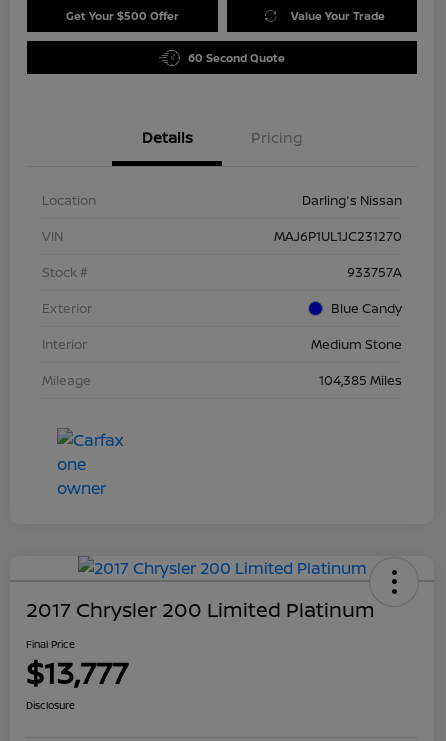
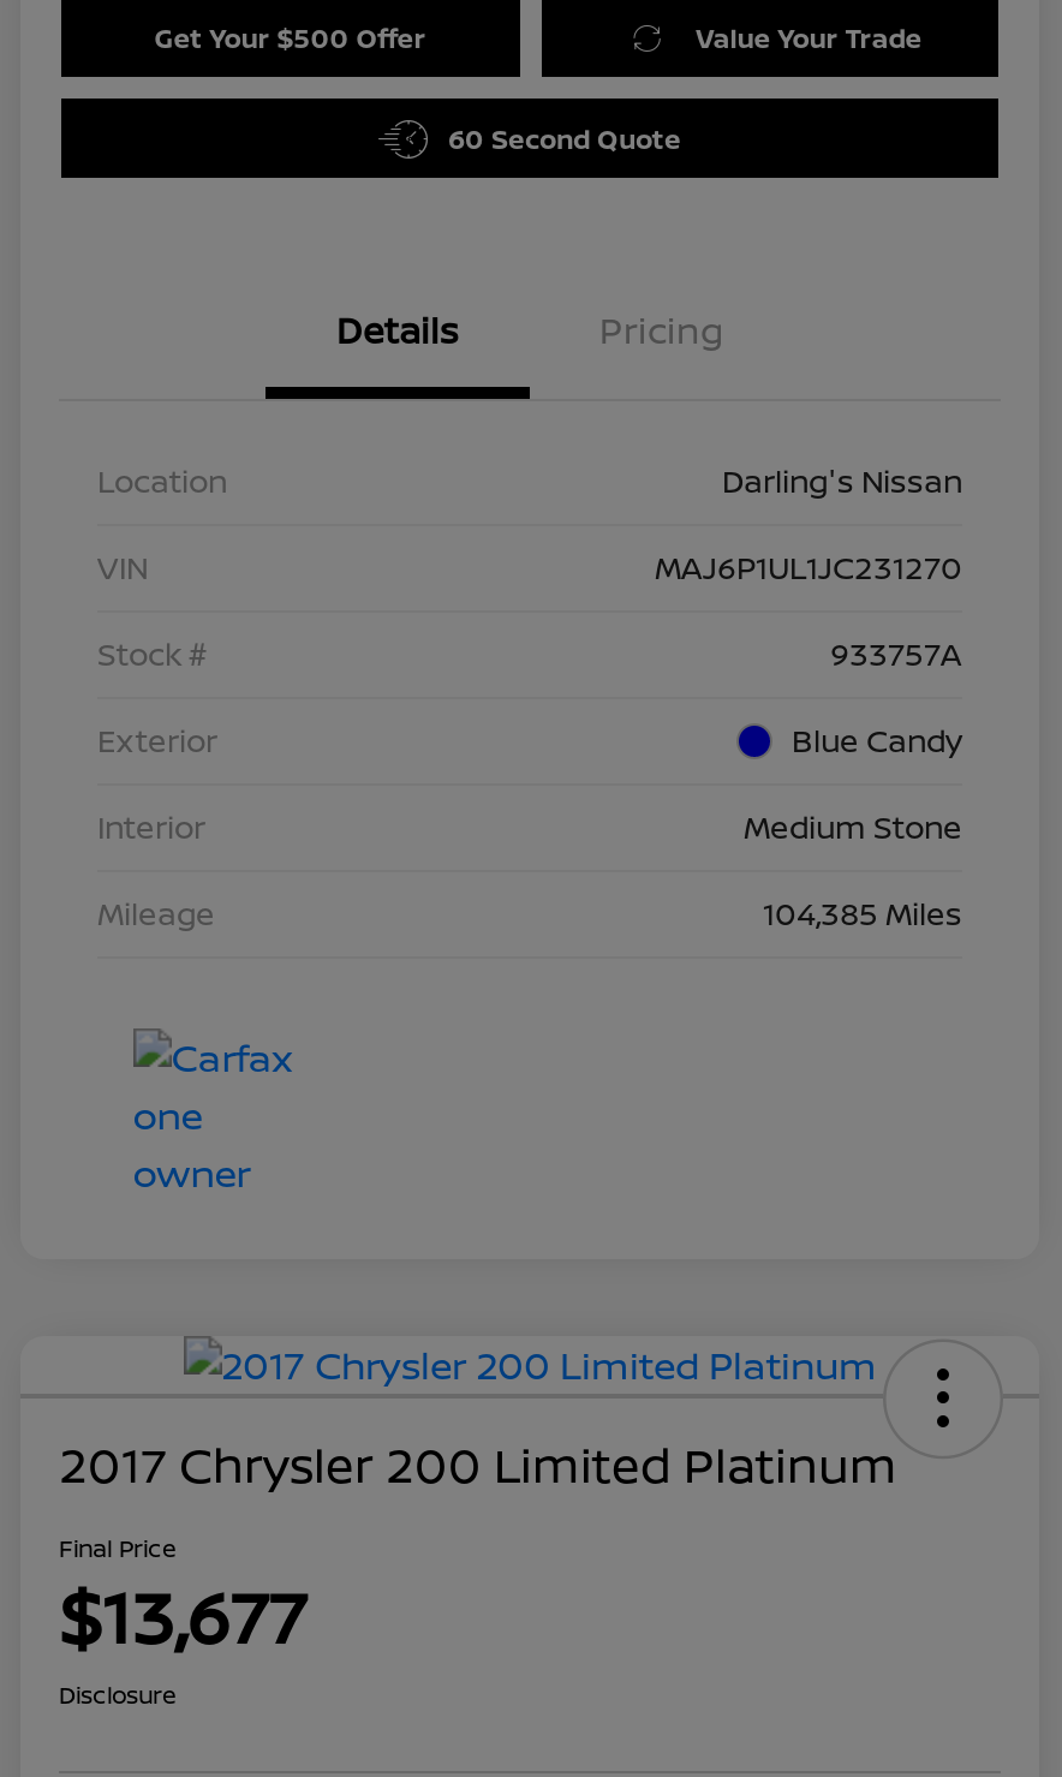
[26,652,128,693] $13,777 -> [59,1567,306,1666] $13,677

